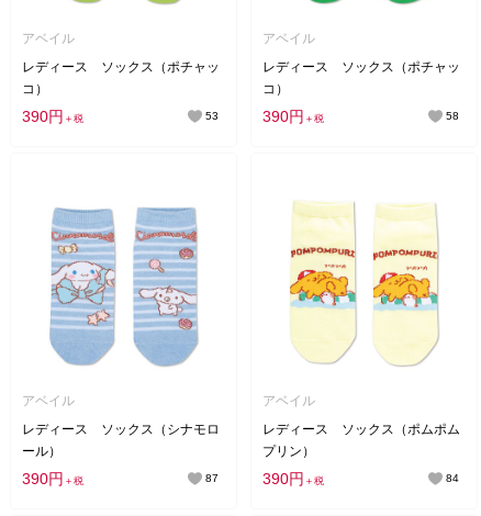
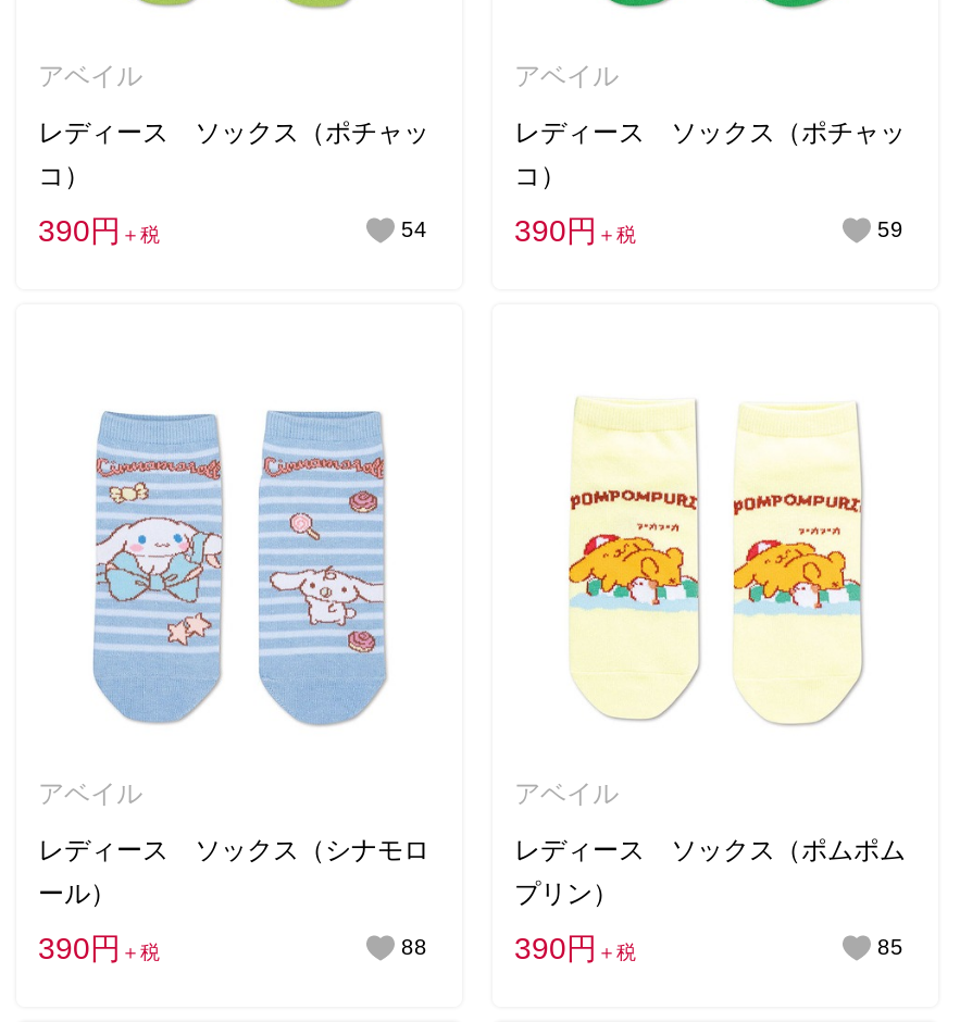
[205,110,219,122] 53 -> [401,217,427,241] 54
[446,110,459,122] 58 -> [877,217,903,241] 59
[205,472,219,484] 87 -> [401,935,427,959] 88
[446,472,459,484] 84 -> [877,935,903,959] 85

